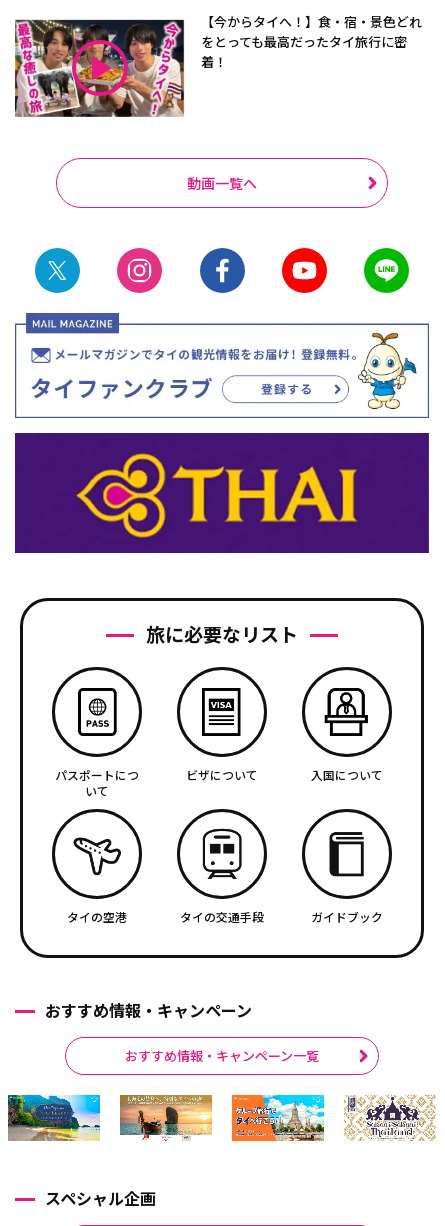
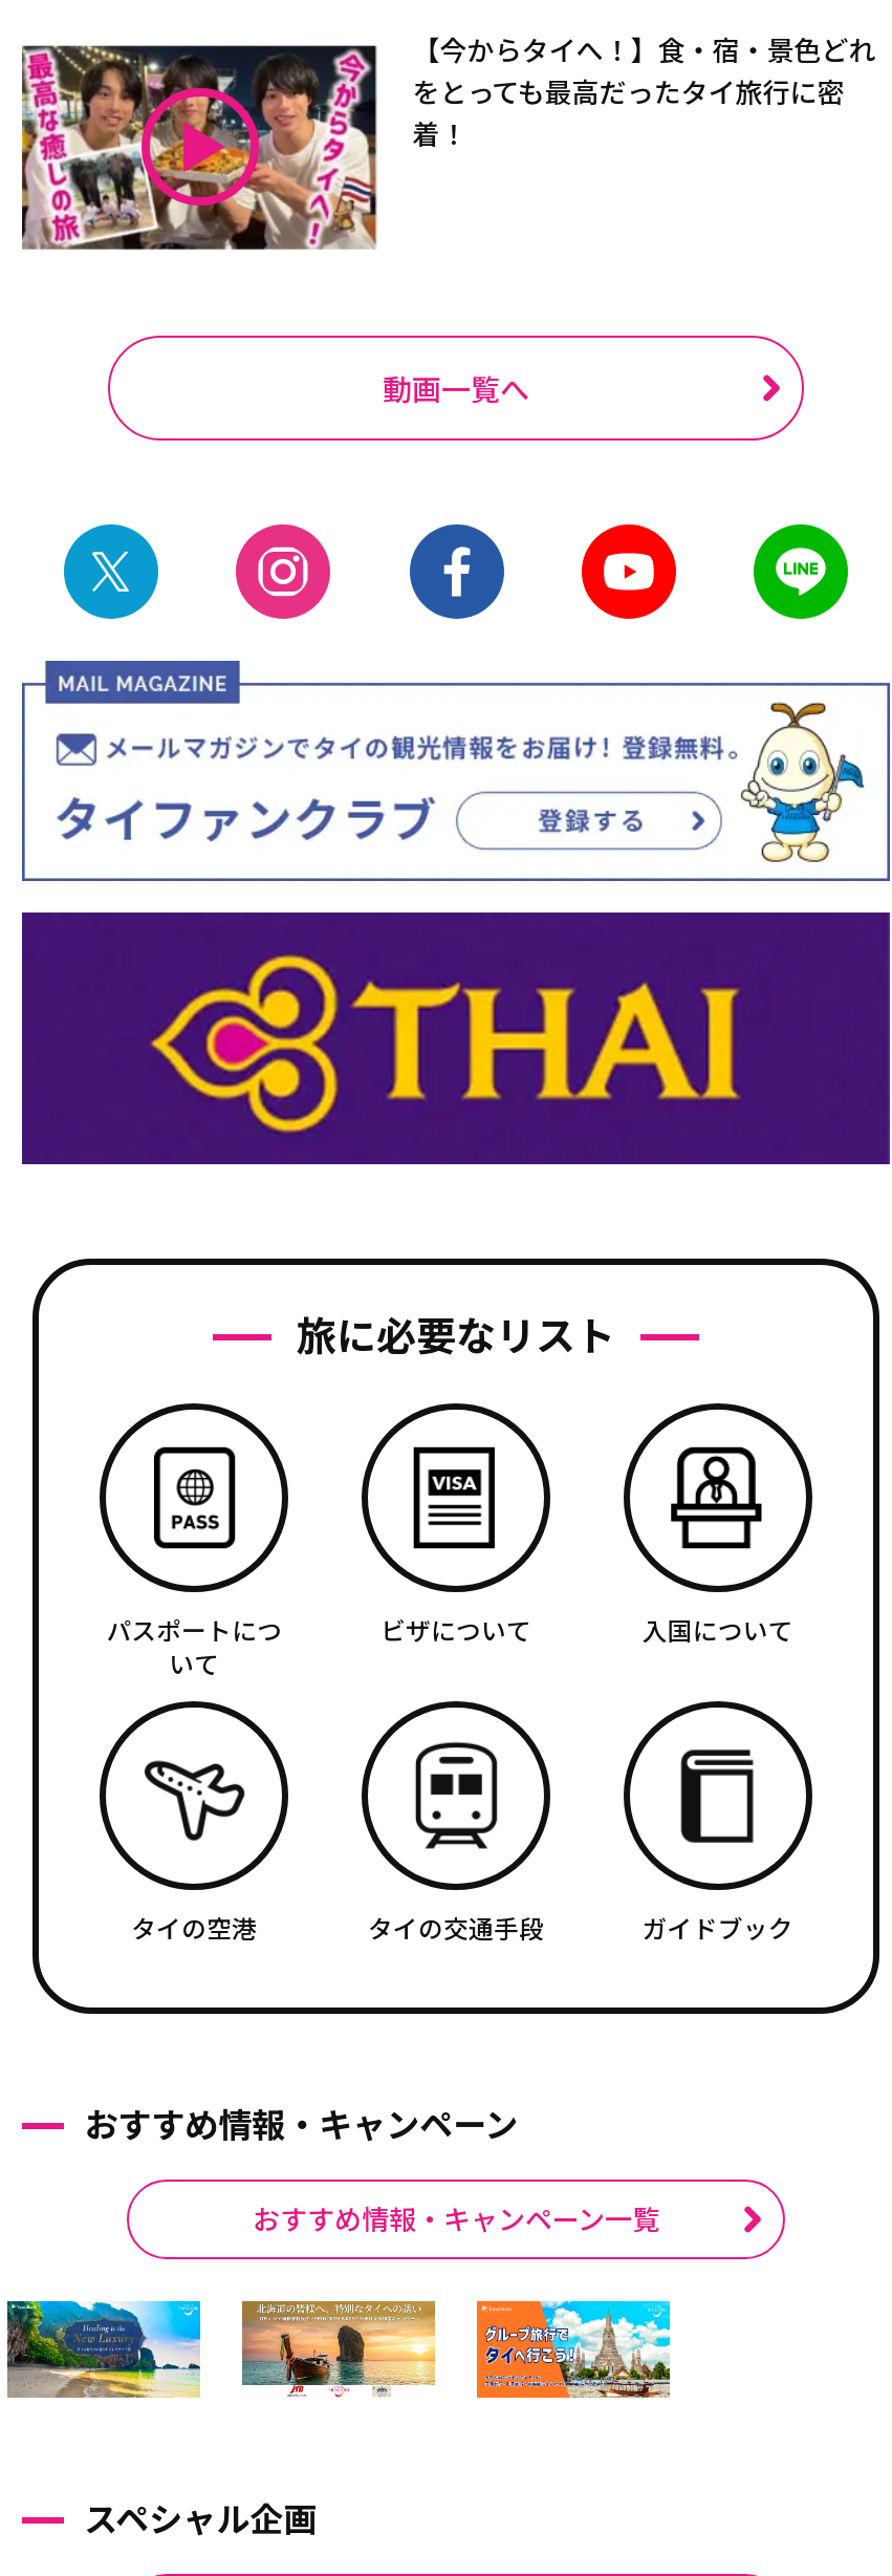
[343,1094,436,1142] [image] -> none

